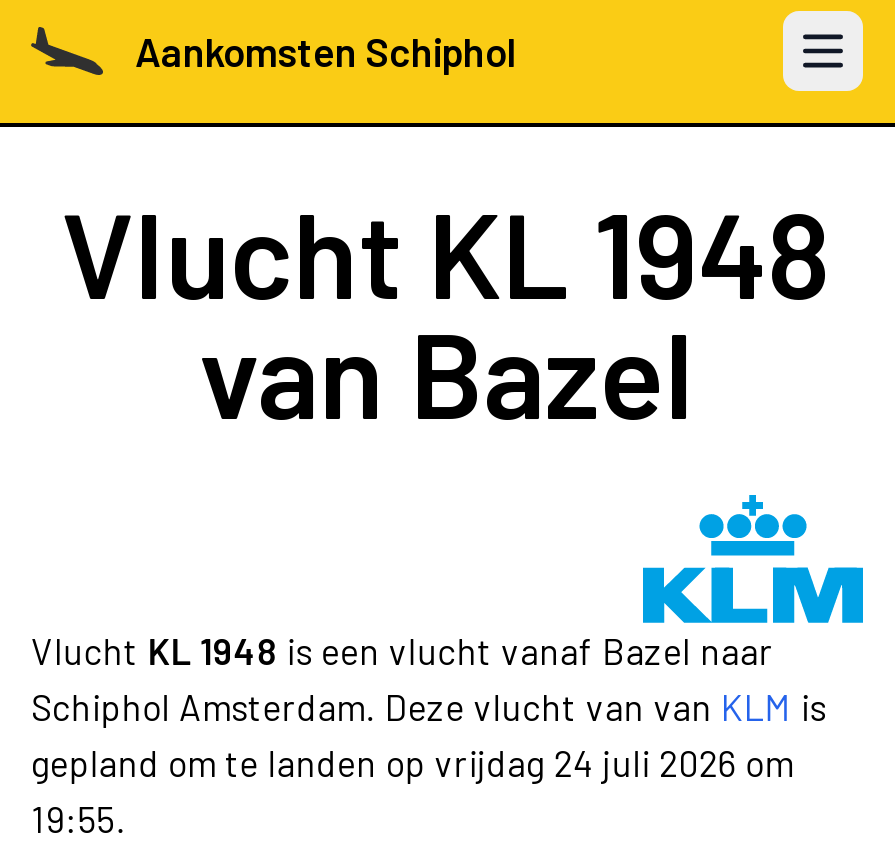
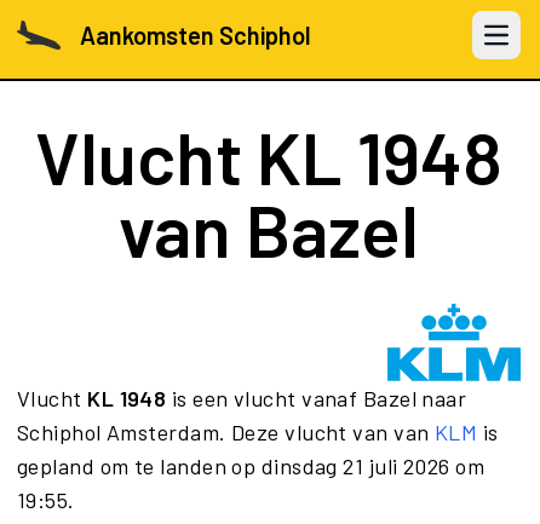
[31,741,793,785] gepland om te landen op vrijdag 24 juli 2026 om -> [17,453,485,479] gepland om te landen op dinsdag 21 juli 2026 om

